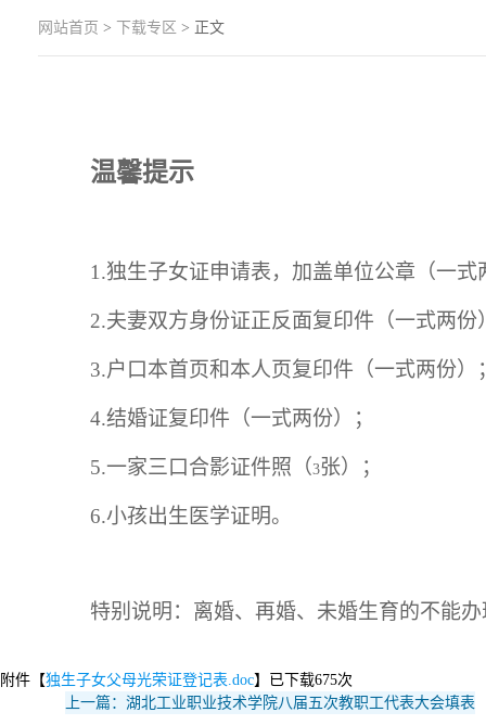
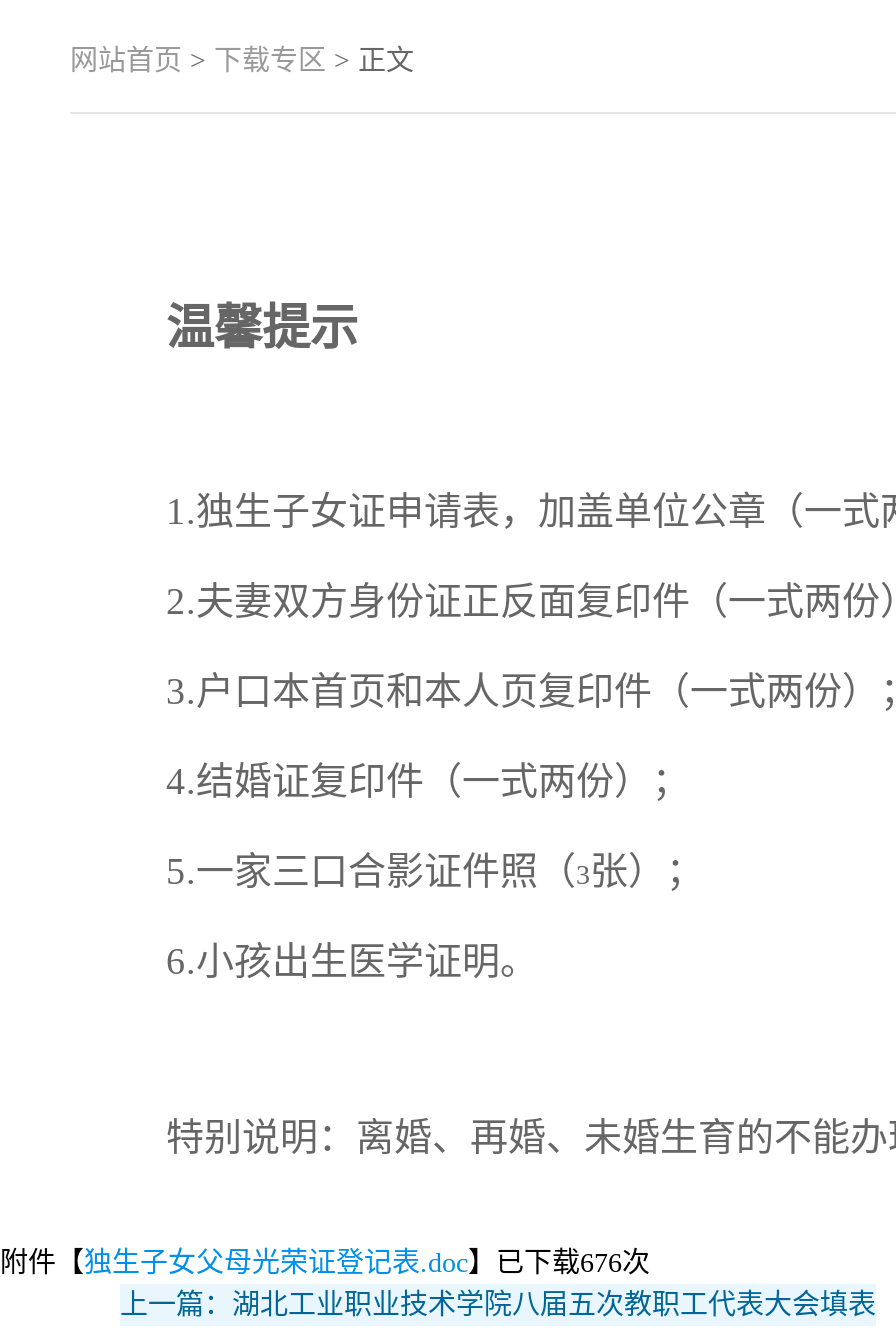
[0,672,353,688] 附件【独生子女父母光荣证登记表.doc】已下载675次 -> [0,1248,650,1278] 附件【独生子女父母光荣证登记表.doc】已下载676次

